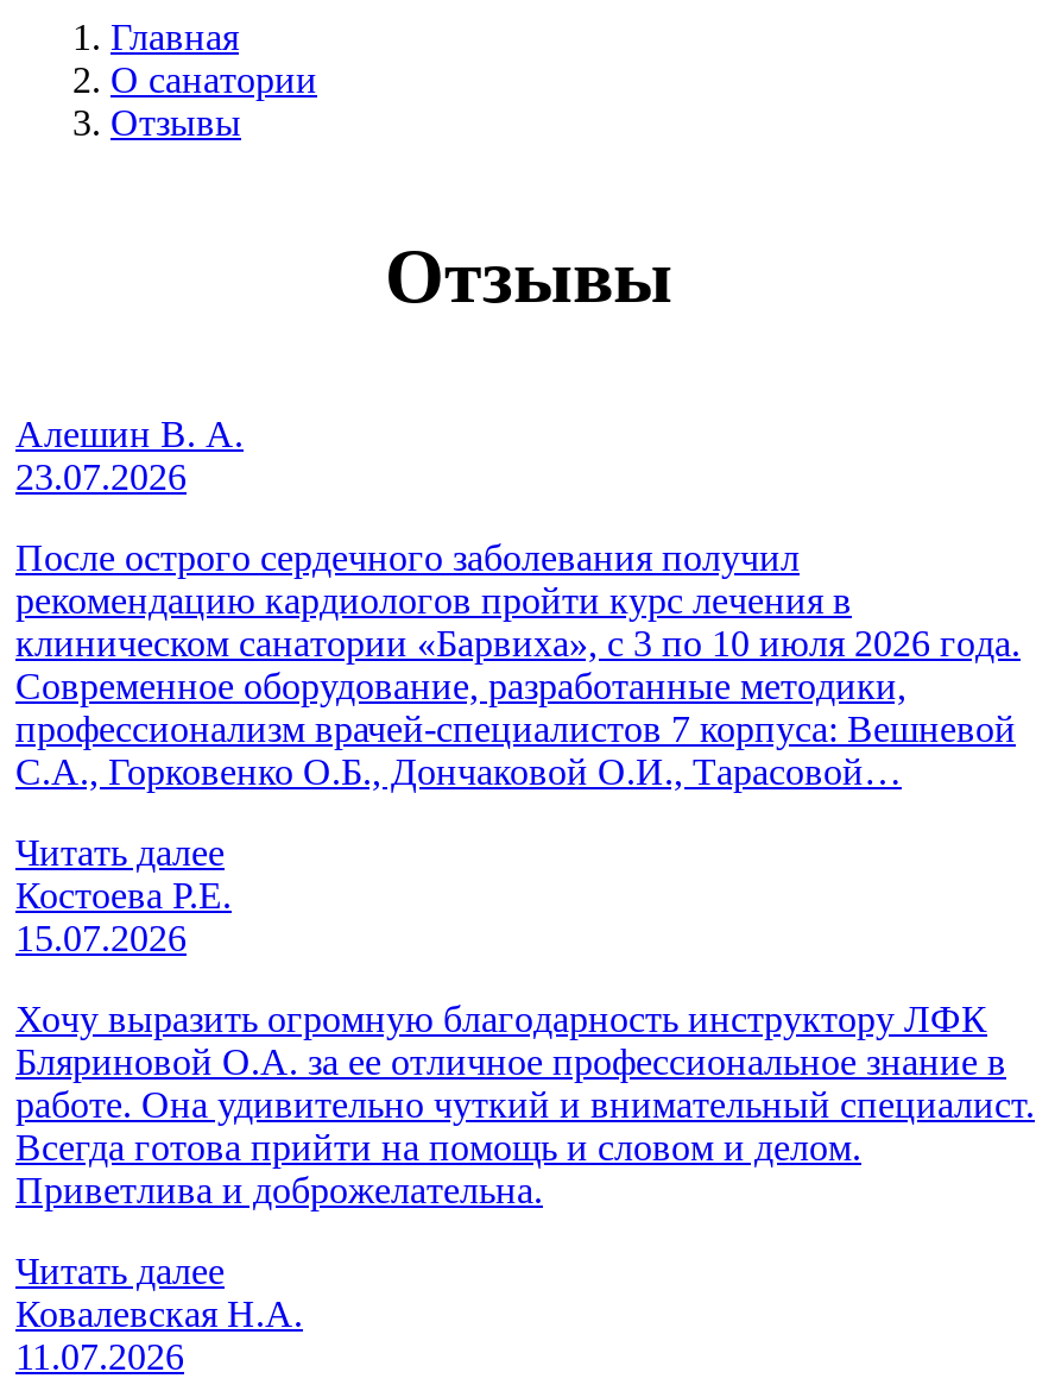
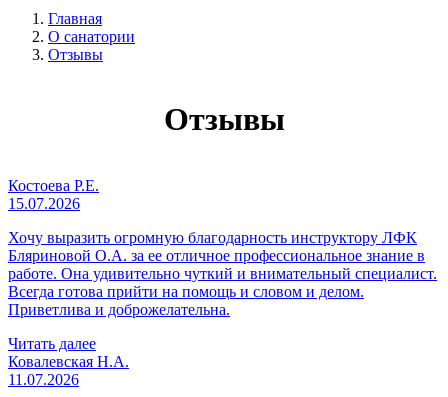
[15,415,1021,874] Алешин В. А. | 23.07.2026 | После острого сердечного заболевания получил | рекомендацию кардиологов пройти курс лечения в | клиническом санатории «Барвиха», с 3 по 10 июля 2026 года. | Современное оборудование, разработанные методики, | профессионализм врачей-специалистов 7 корпуса: Вешневой | С.А., Горковенко О.Б., Дончаковой О.И., Тарасовой… | Читать далее -> none

